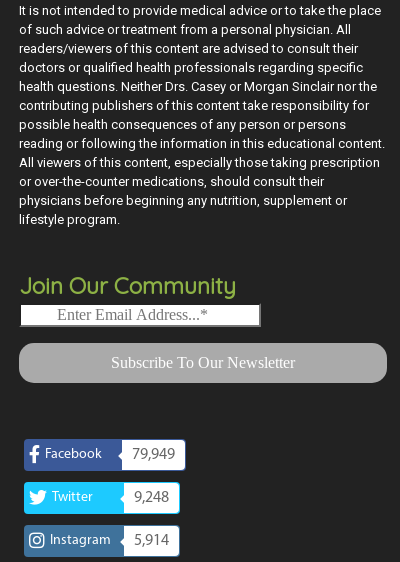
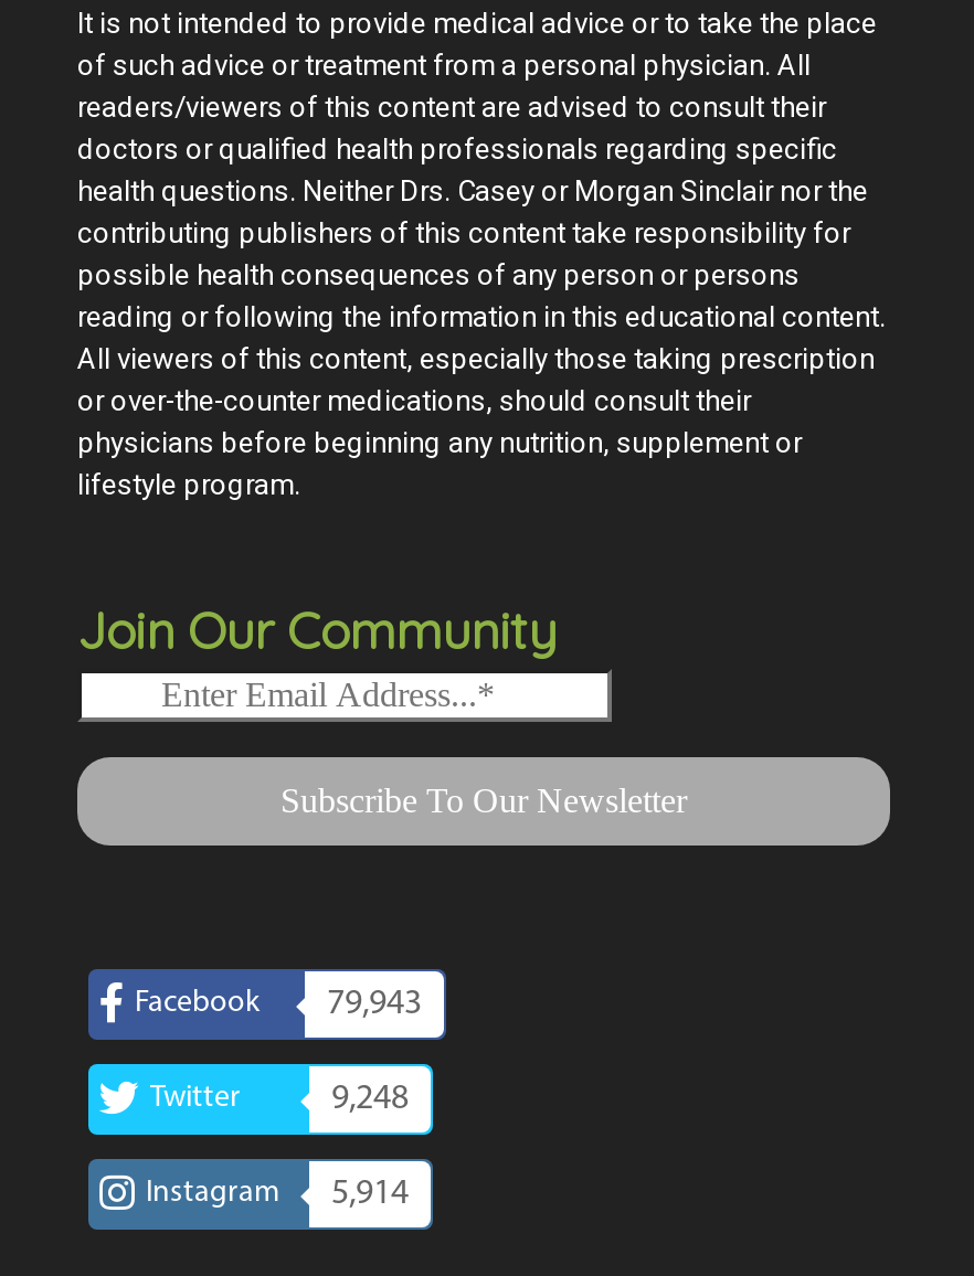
[45,446,175,462] Facebook 79,949 -> [135,986,422,1021] Facebook 79,943

